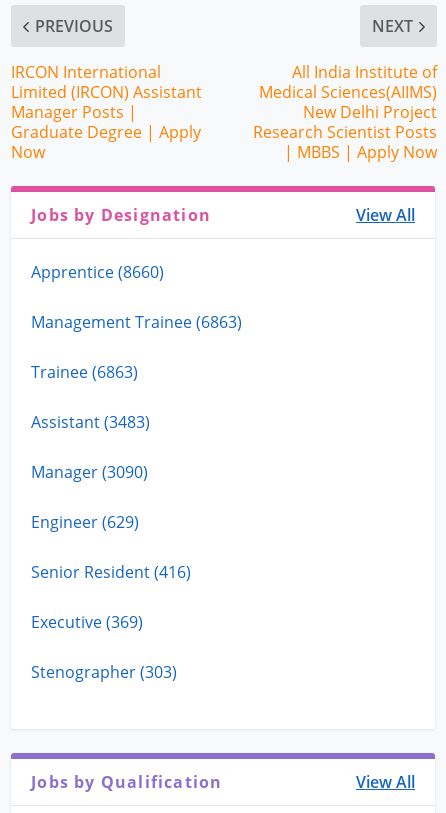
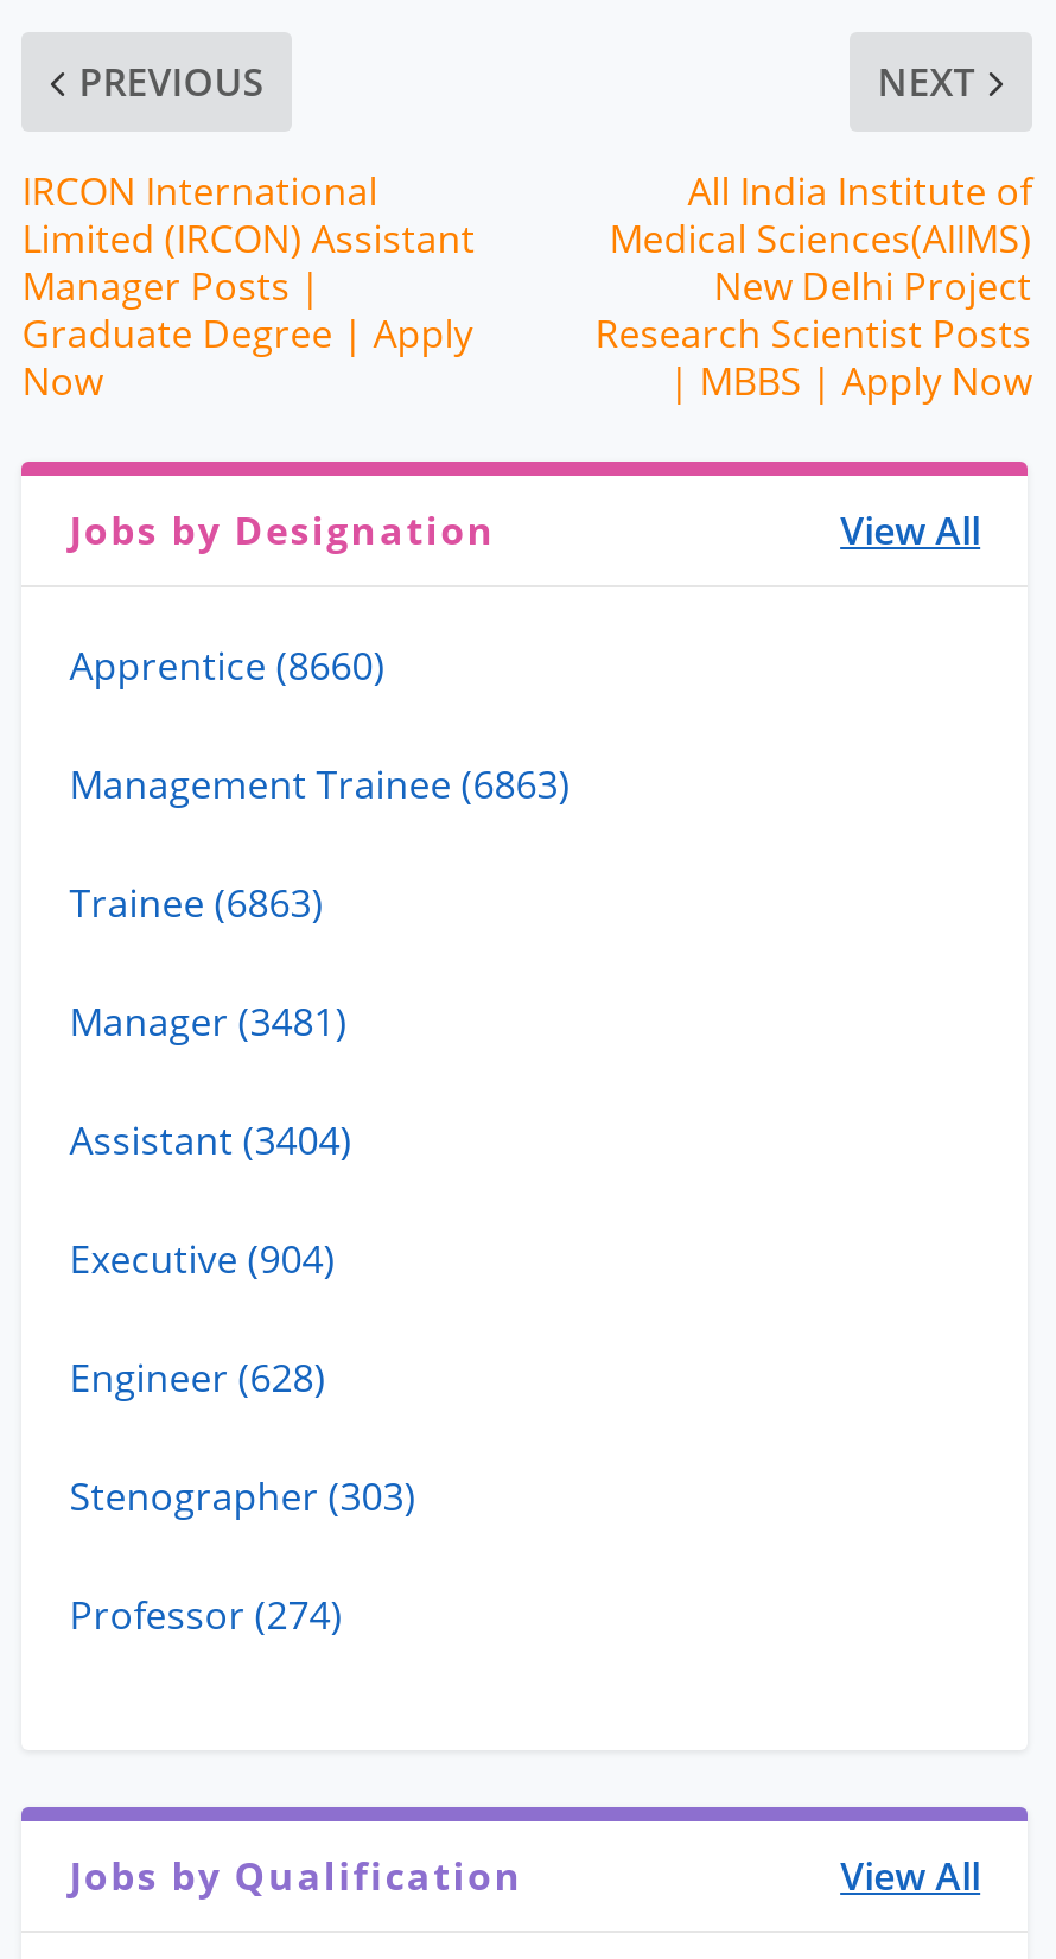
[31,411,191,633] Assistant (3483) | Manager (3090) | Engineer (629) | Senior Resident (416) | Executive (369) -> [69,996,352,1405] Manager (3481) | Assistant (3404) | Executive (904) | Engineer (628)
moved [31,661,177,683] -> [69,1471,416,1523]: Stenographer (303)
none -> [69,1590,342,1642] Professor (274)

